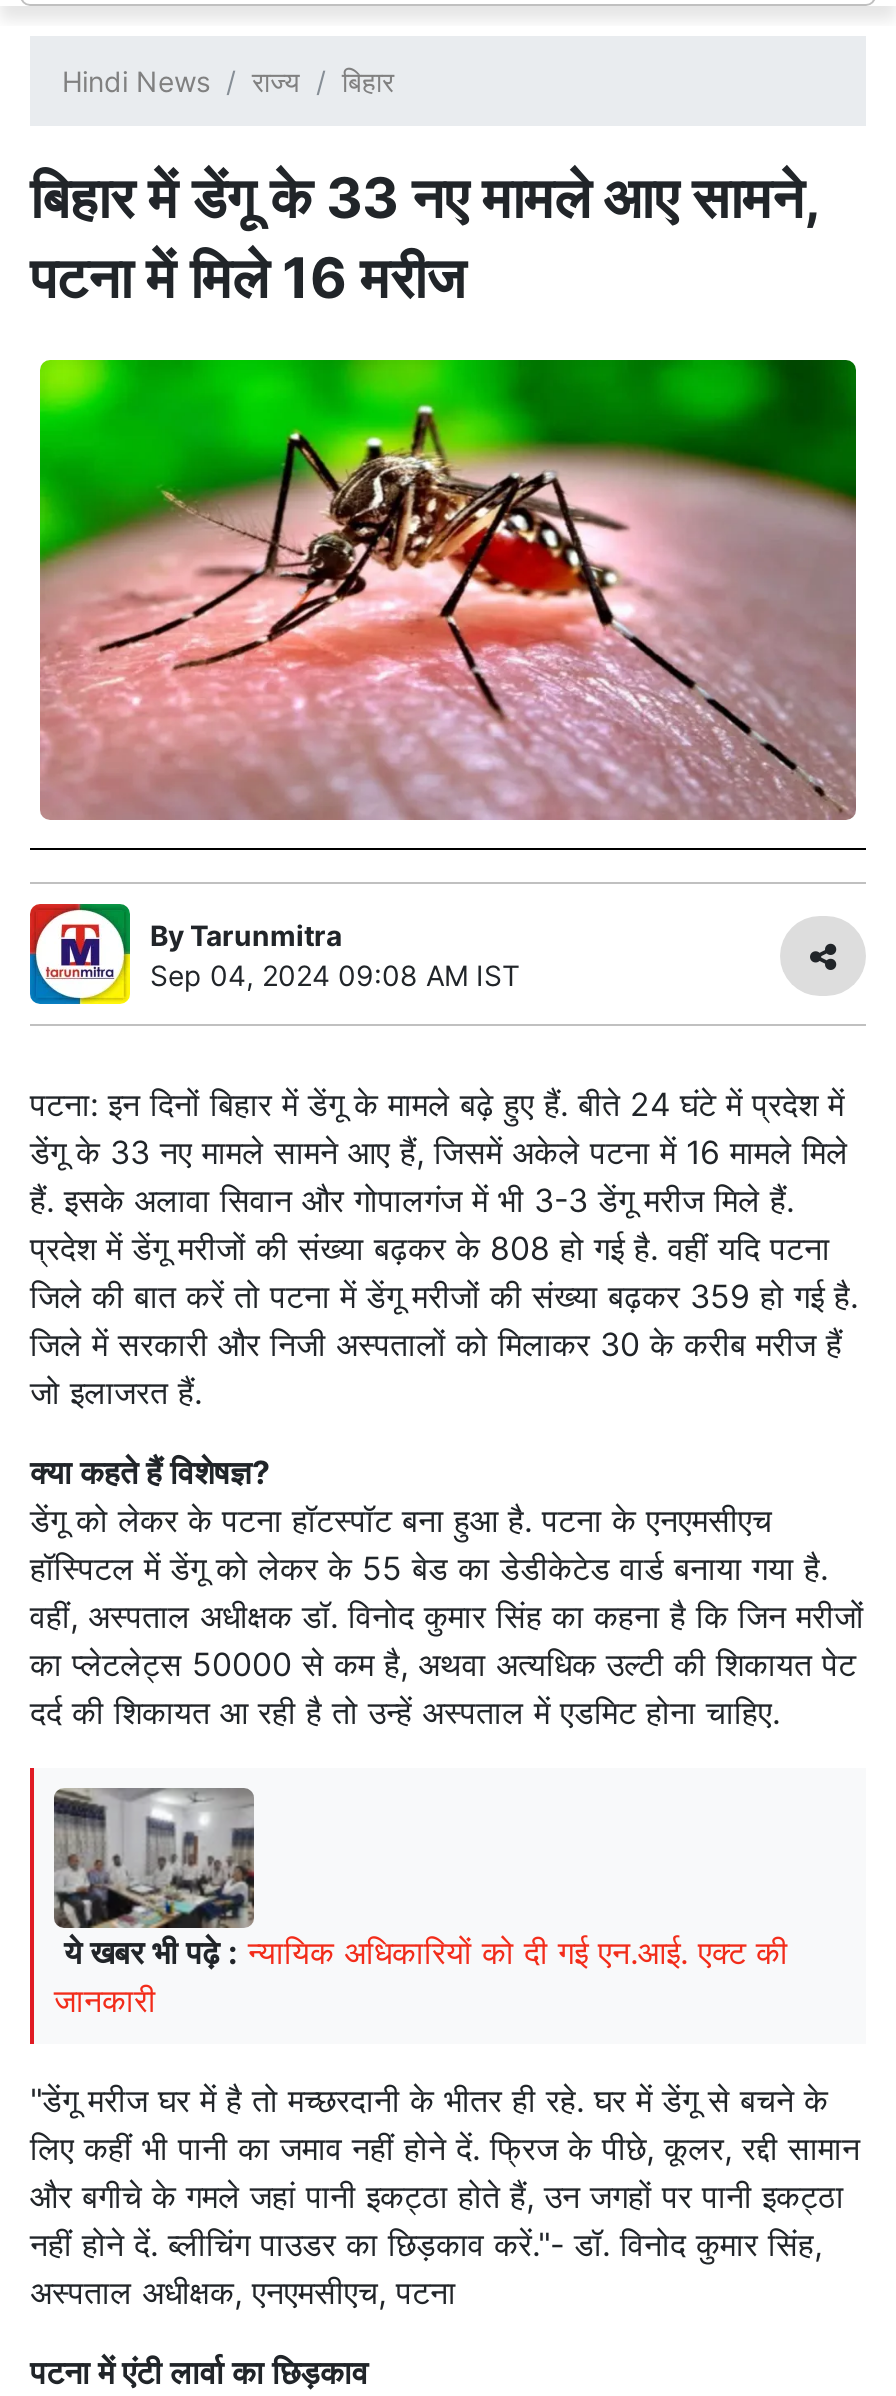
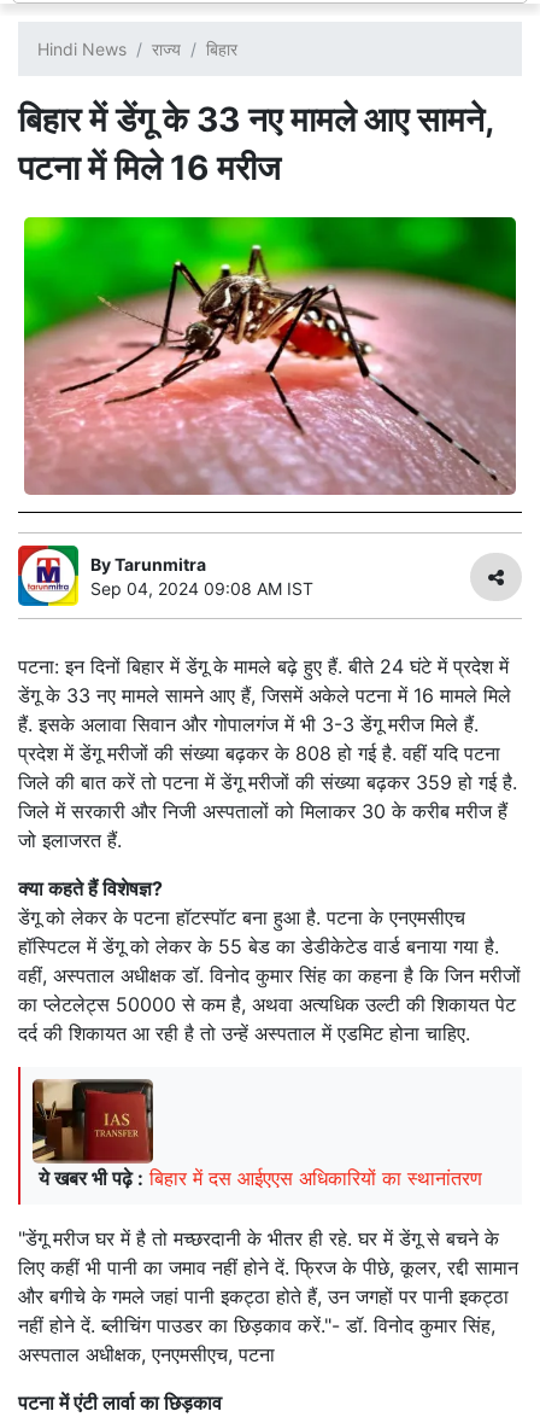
[52,1788,788,2019] [image] | ये खबर भी पढ़े : न्यायिक अधिकारियों को दी गई एन.आई. एक्ट की | जानकारी -> [33,1080,482,1189] [image] | ये खबर भी पढ़े : बिहार में दस आईएएस अधिकारियों का स्थानांतरण

